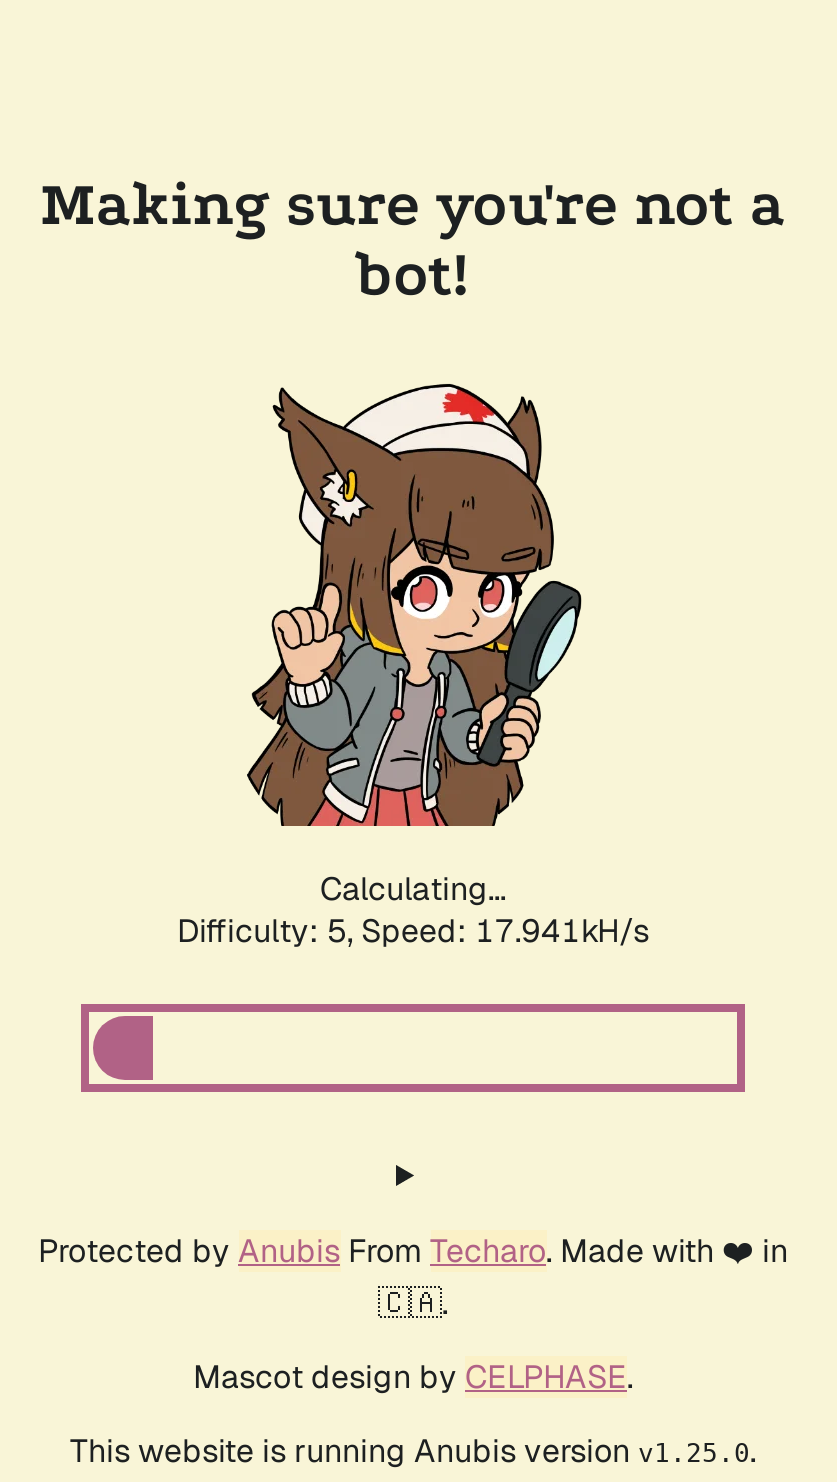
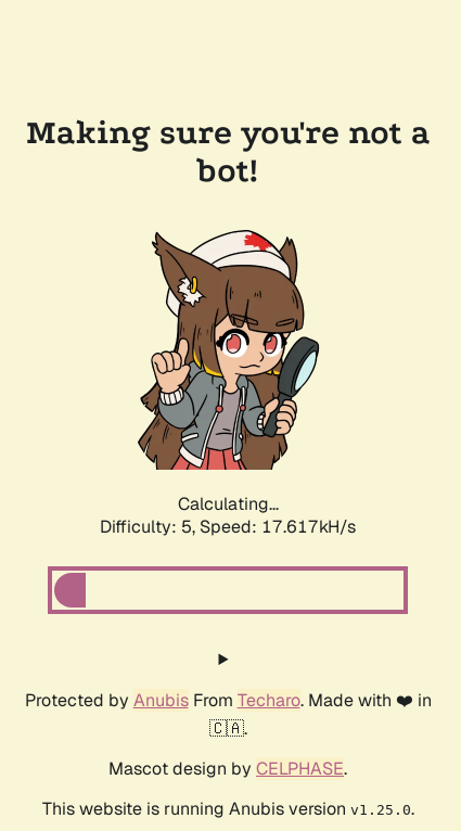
[177,910,649,952] Difficulty: 5, Speed: 17.941kH/s -> [100,515,356,538] Difficulty: 5, Speed: 17.617kH/s

